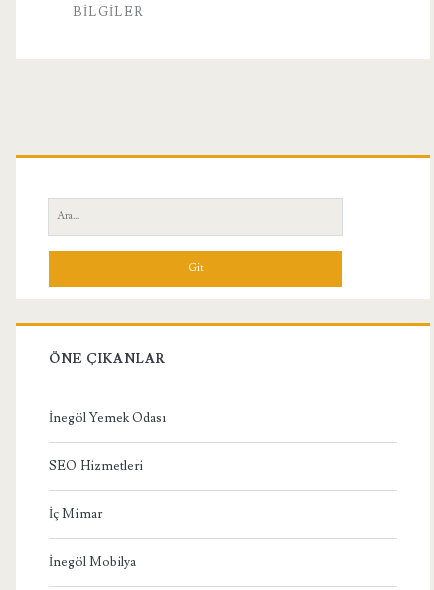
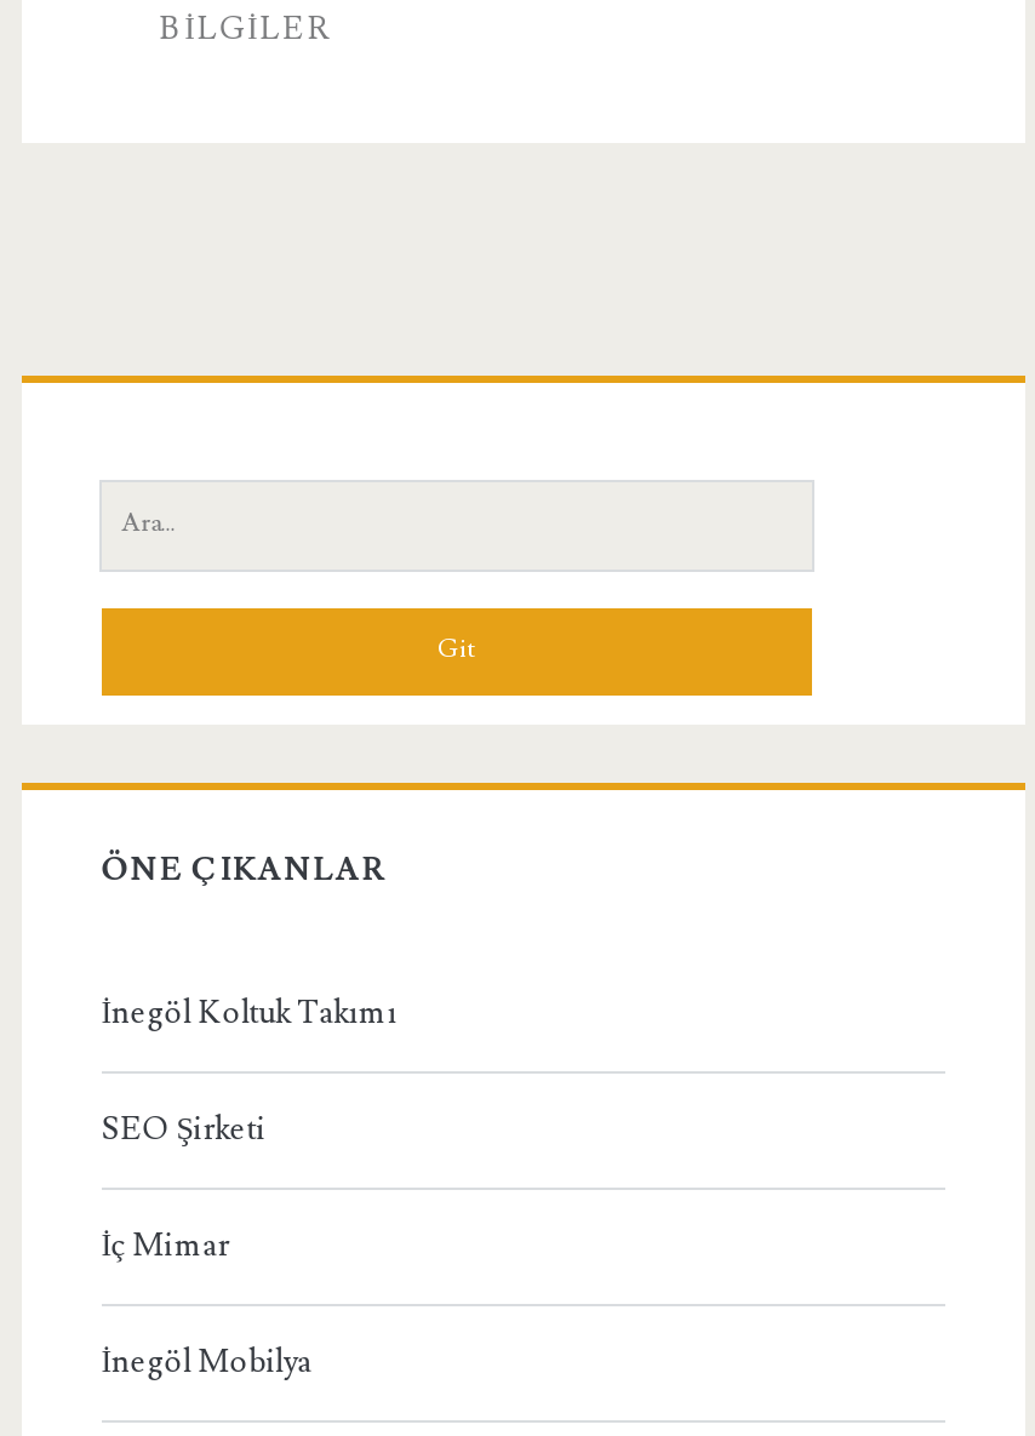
[49,409,166,425] İnegöl Yemek Odası -> [101,992,397,1031] İnegöl Koltuk Takımı
[49,457,143,473] SEO Hizmetleri -> [101,1109,266,1148] SEO Şirketi

